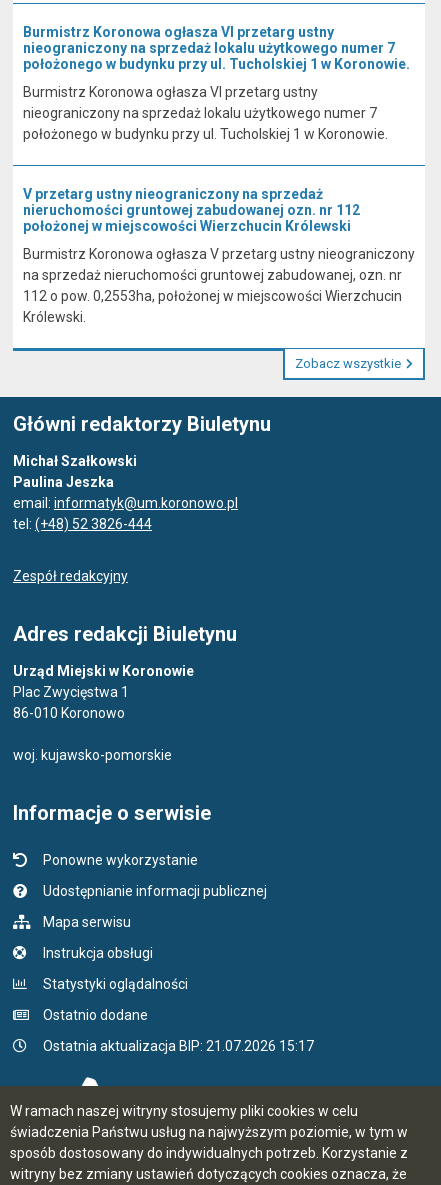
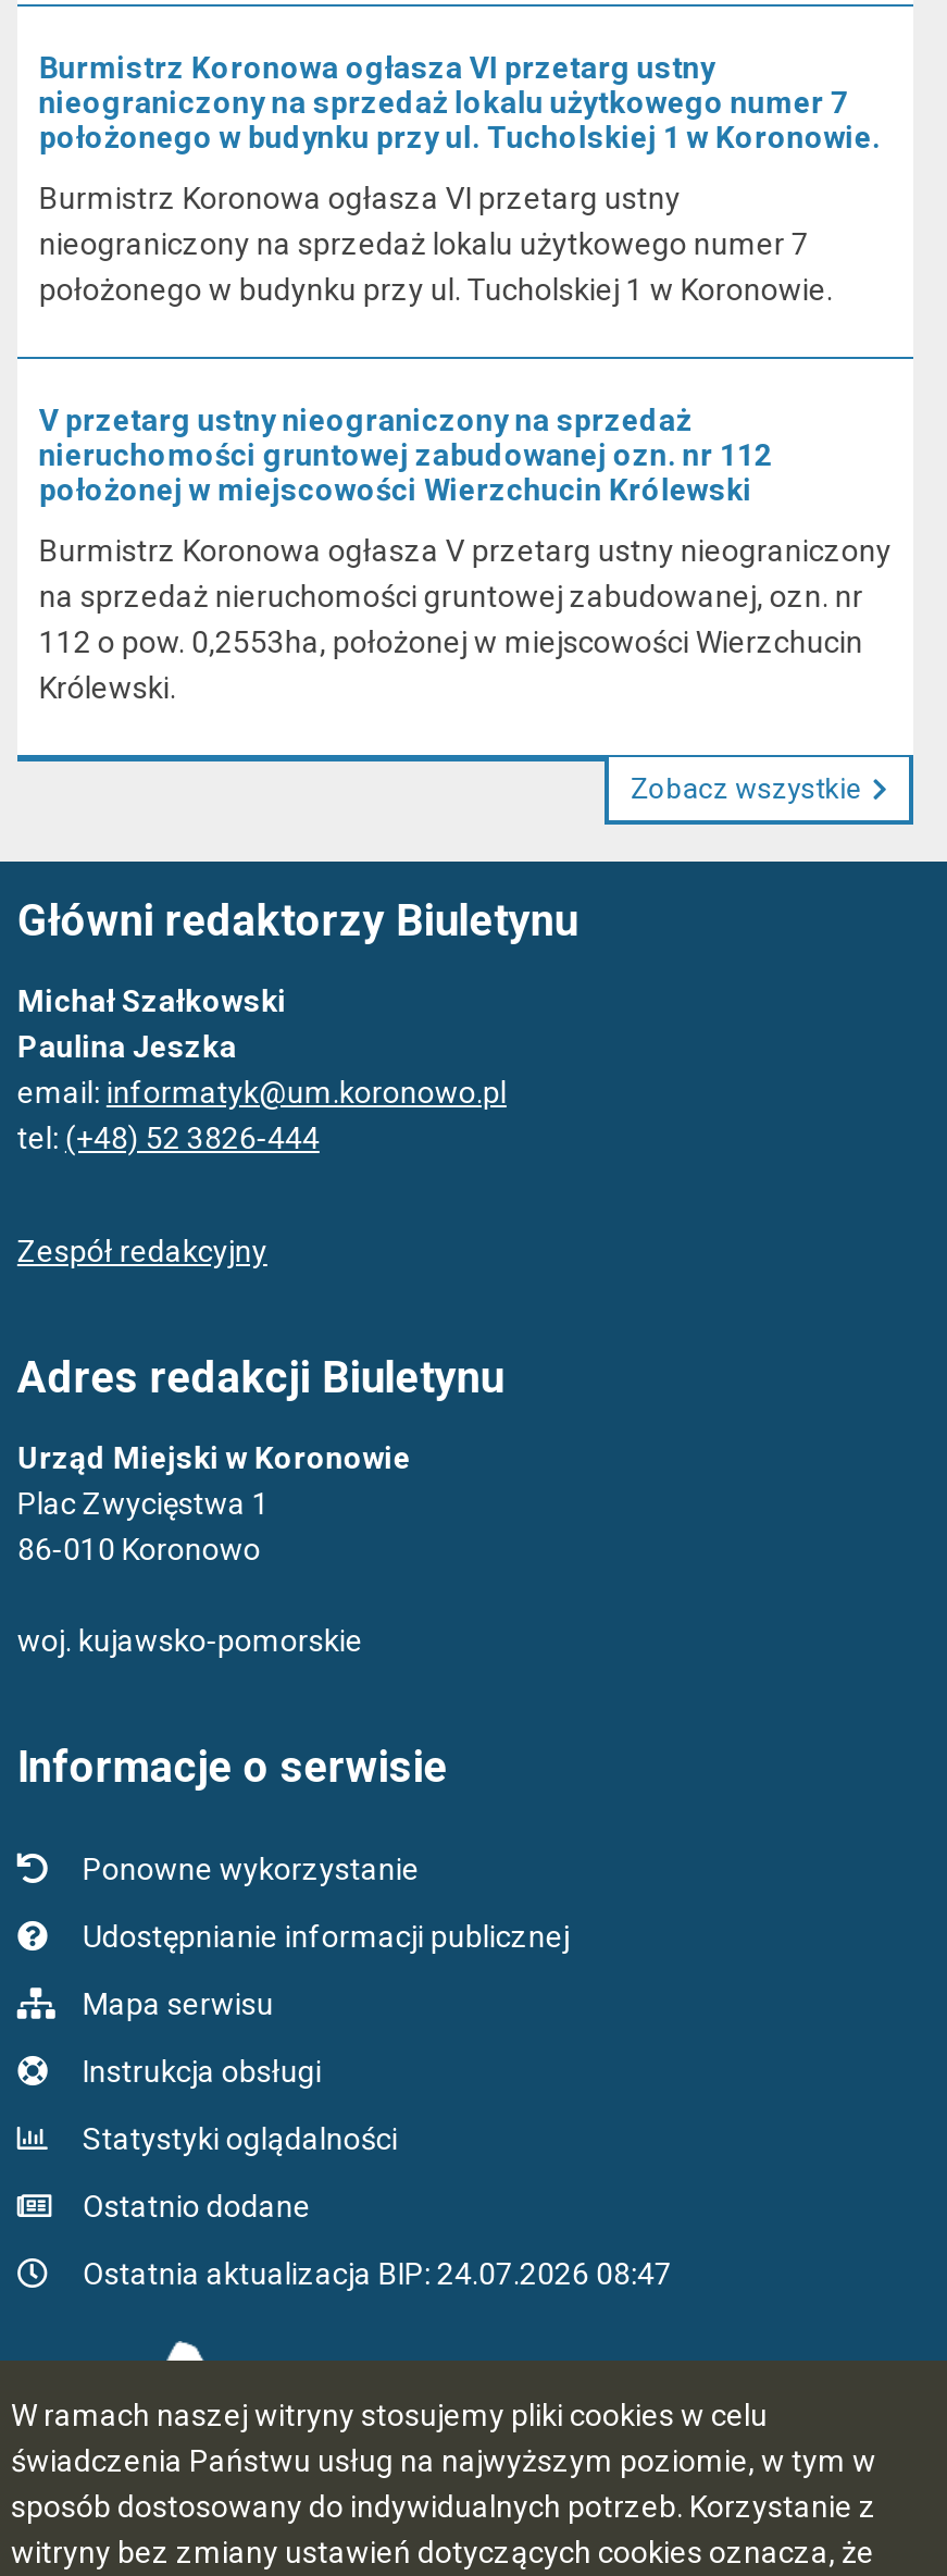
[43,1038,314,1054] Ostatnia aktualizacja BIP: 21.07.2026 15:17 -> [82,2257,672,2291] Ostatnia aktualizacja BIP: 24.07.2026 08:47

